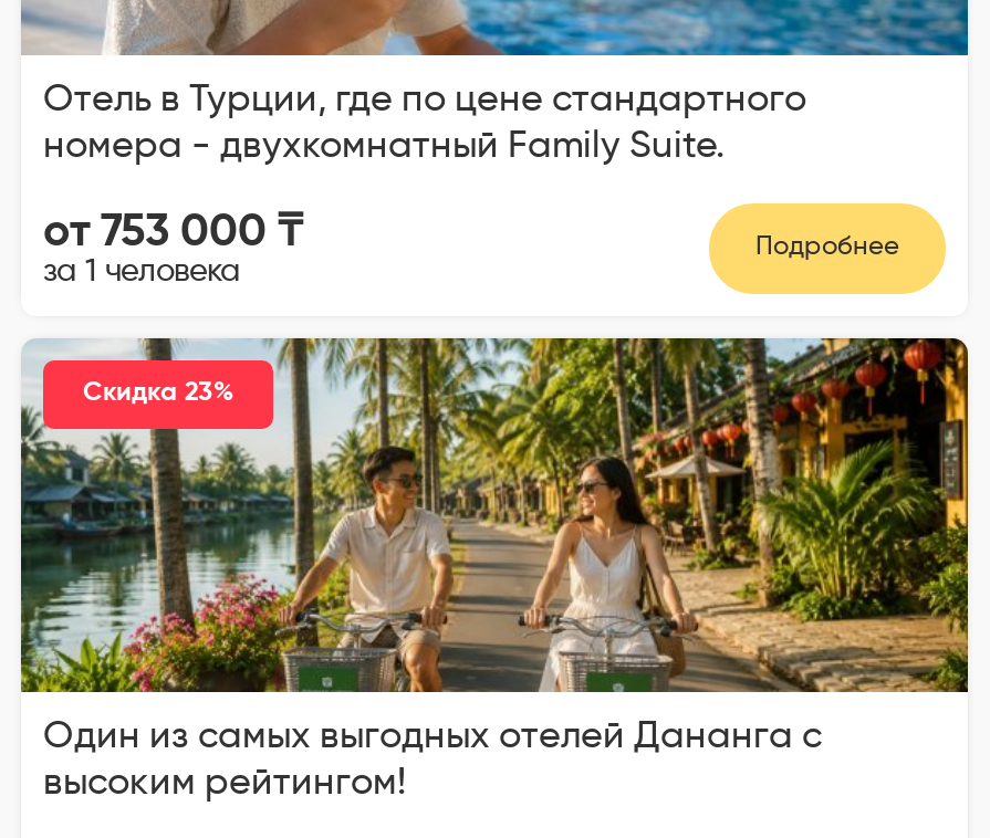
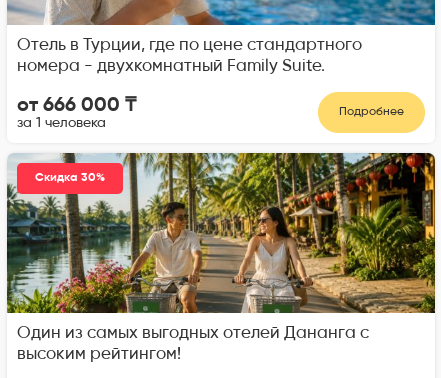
[43,210,302,256] от 753 000 ₸ -> [17,95,136,116] от 666 000 ₸
[83,380,233,407] Скидка 23% -> [35,172,105,184] Скидка 30%

